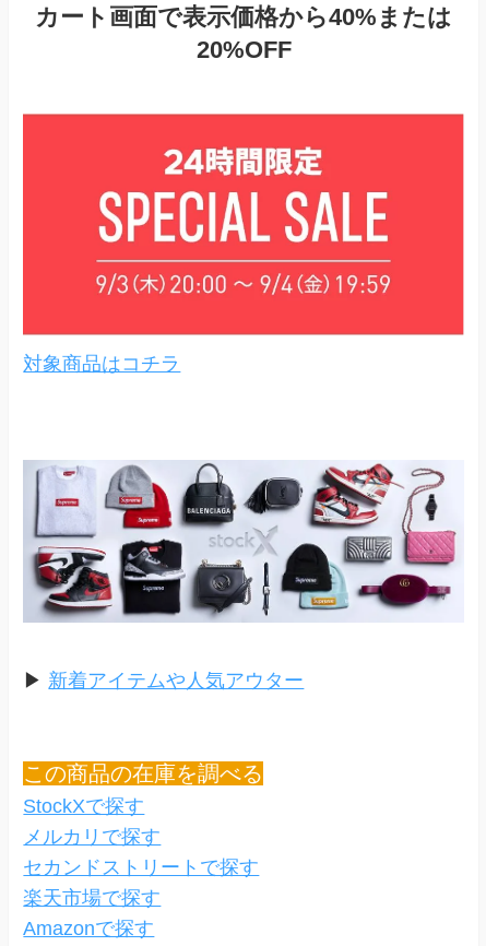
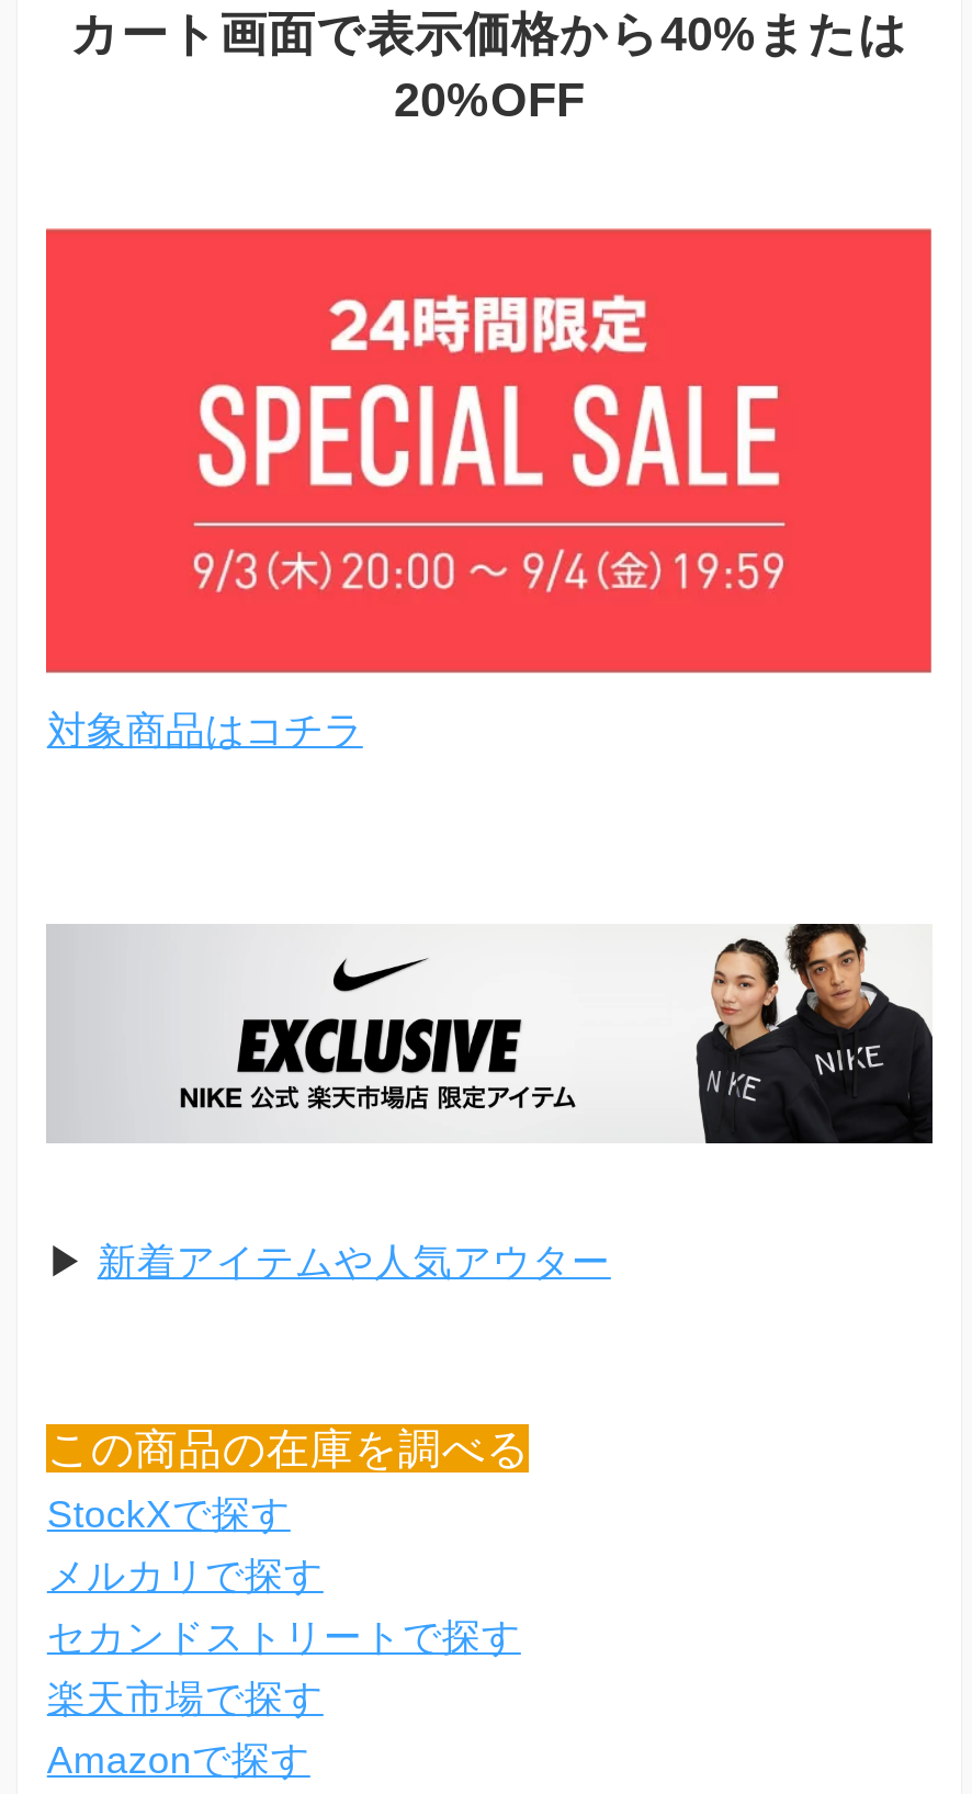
[32,462,464,622] [image] -> [68,922,935,1148] [image]

